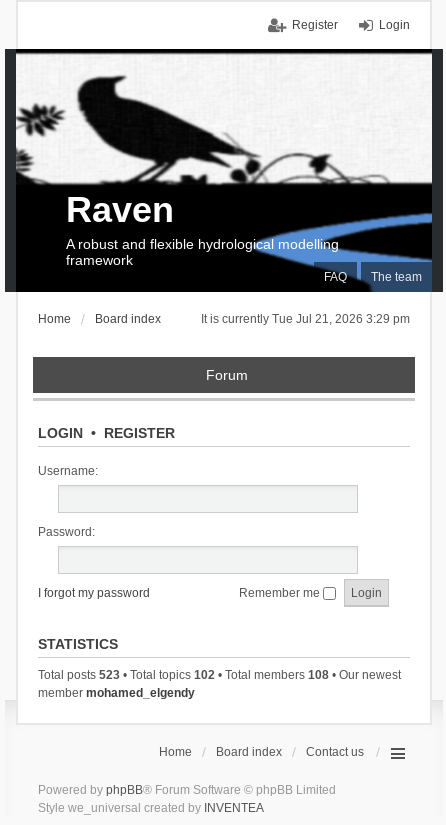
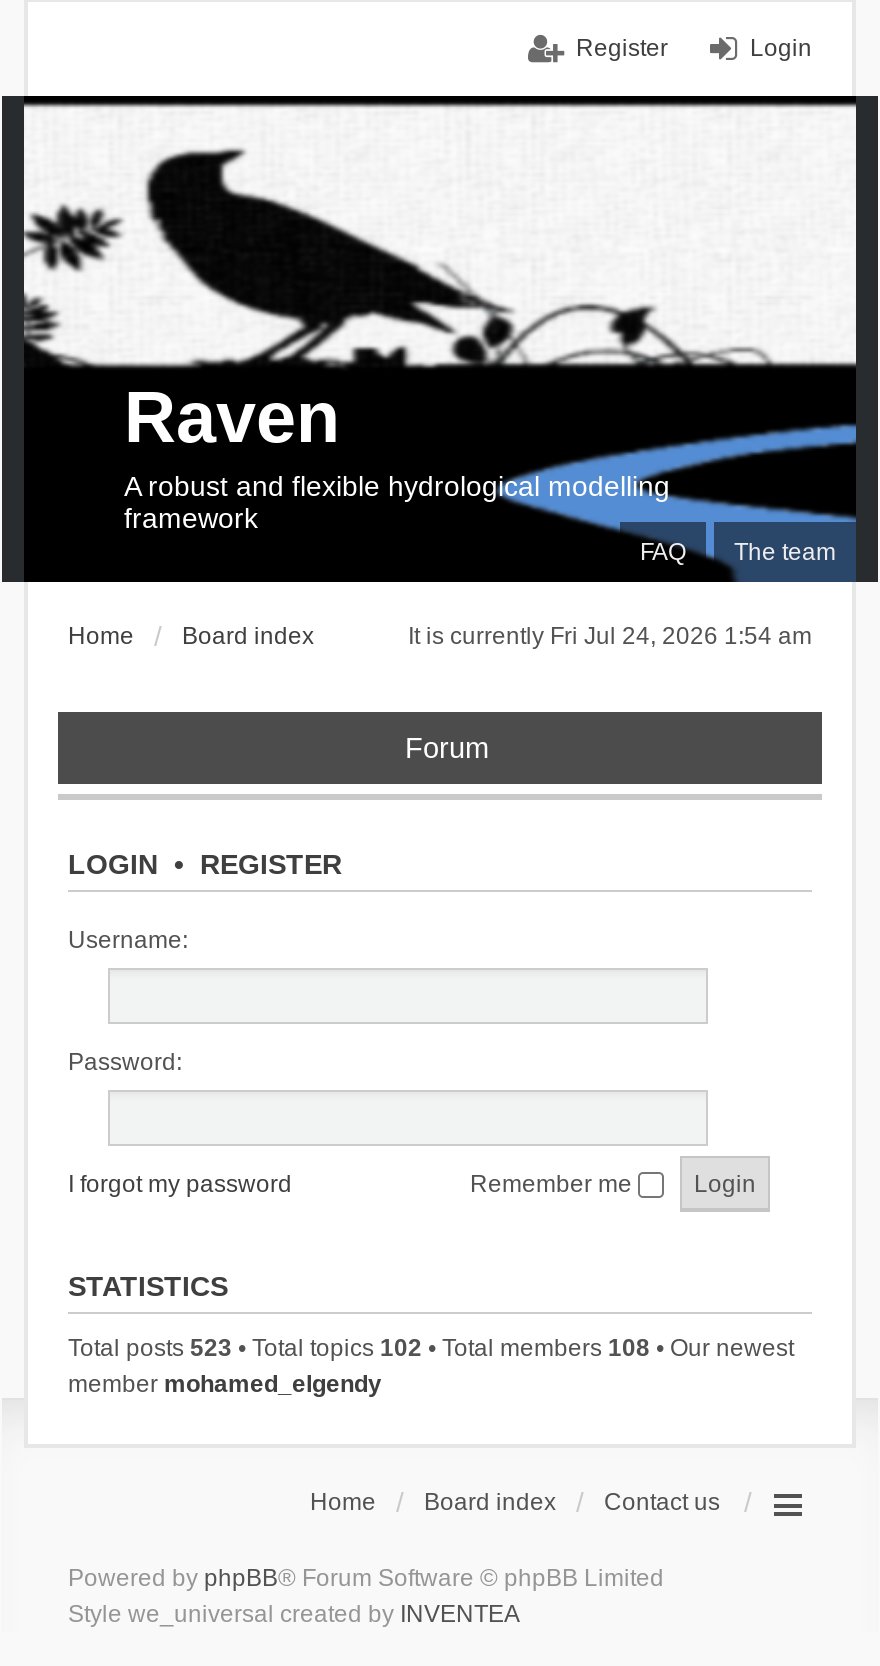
[201,312,410,326] It is currently Tue Jul 21, 2026 3:29 pm -> [408,622,812,650] It is currently Fri Jul 24, 2026 1:54 am

